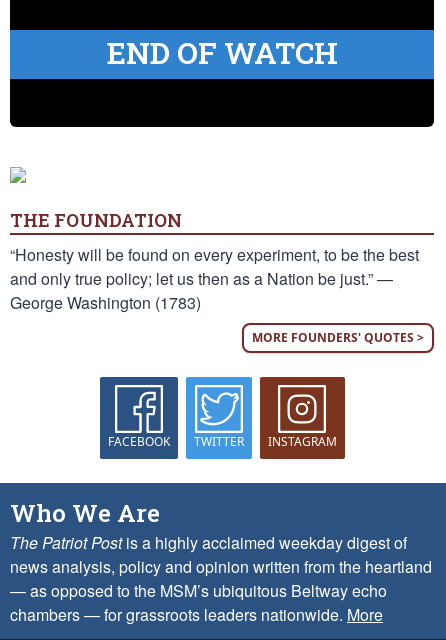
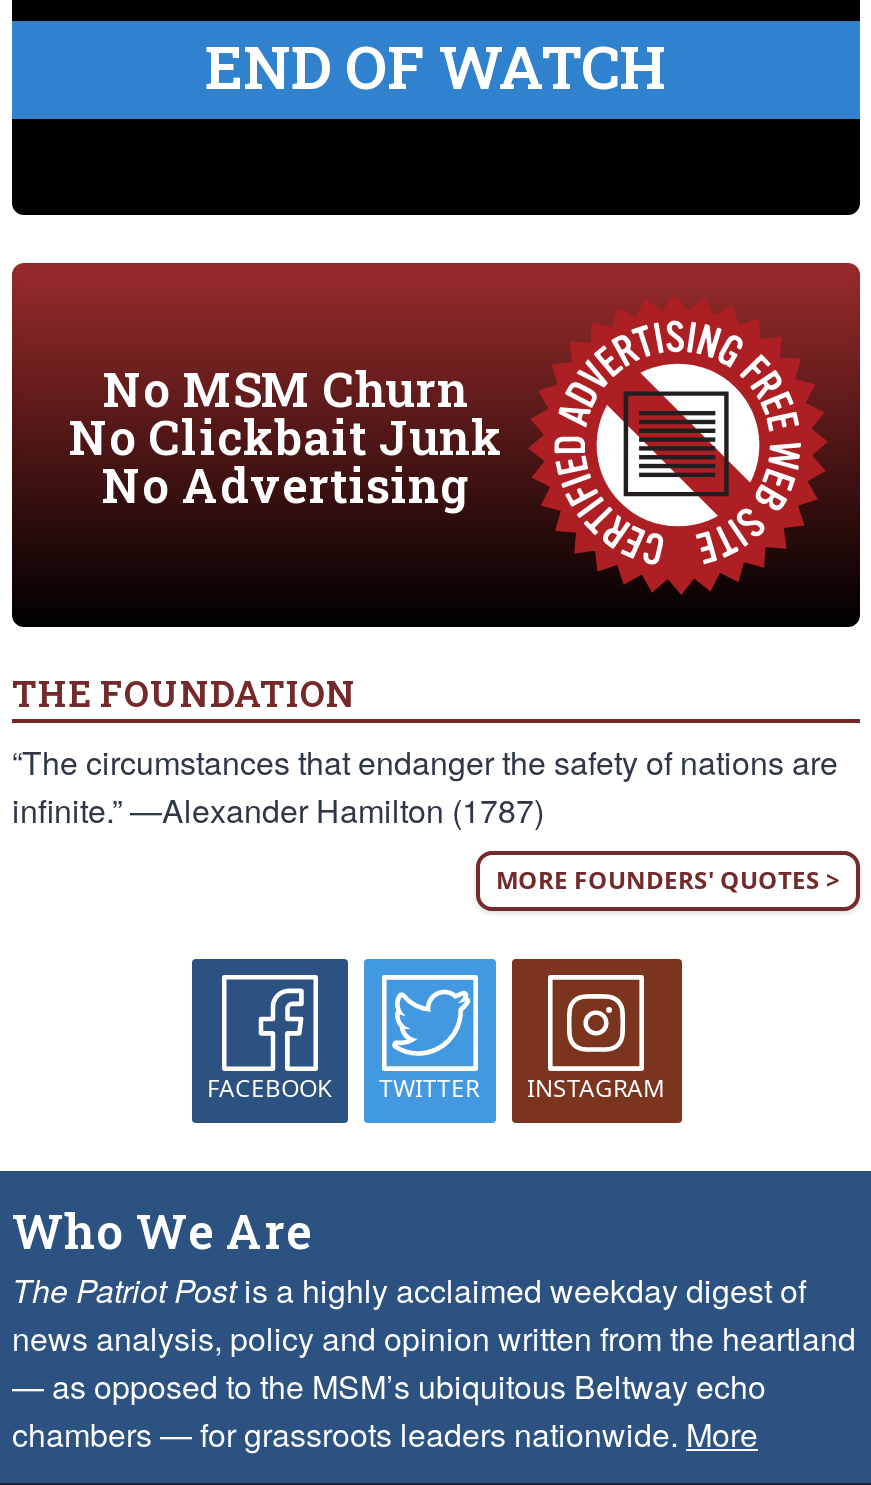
none -> [12,357,862,629] [image] | No MSM Churn | No Clickbait Junk | No Advertising
moved [10,208,182,232] -> [12,669,356,717]: THE FOUNDATION
[10,243,419,314] “Honesty will be found on every experiment, to be the best | and only true policy; let us then as a Nation be just.” — | George Washington (1783) -> [12,739,838,833] “The circumstances that endanger the safety of nations are | infinite.” —Alexander Hamilton (1787)

